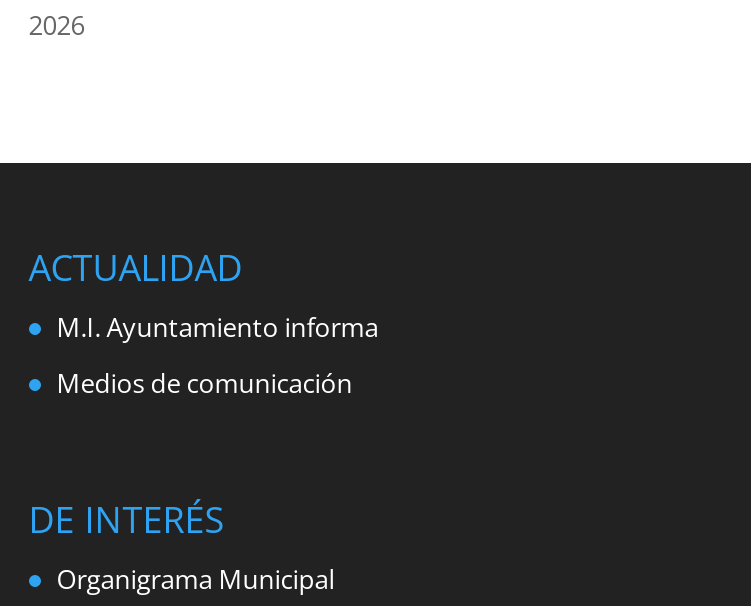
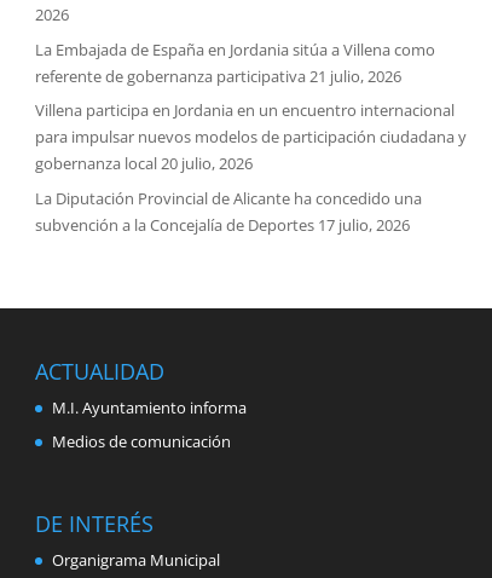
none -> [35,38,466,235] La Embajada de España en Jordania sitúa a Villena como | referente de gobernanza participativa 21 julio, 2026 | Villena participa en Jordania en un encuentro internacional | para impulsar nuevos modelos de participación ciudadana y | gobernanza local 20 julio, 2026 | La Diputación Provincial de Alicante ha concedido una | subvención a la Concejalía de Deportes 17 julio, 2026

